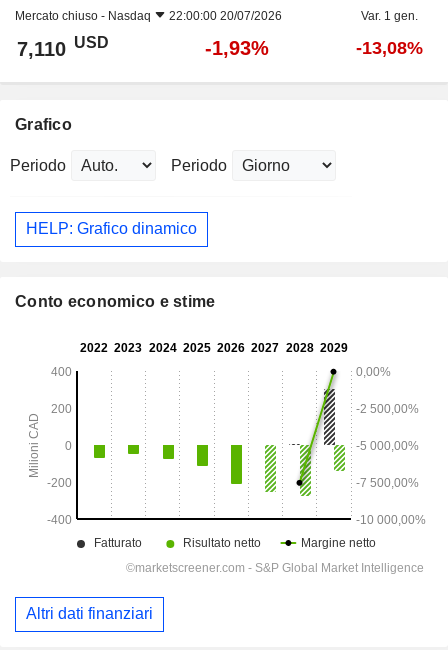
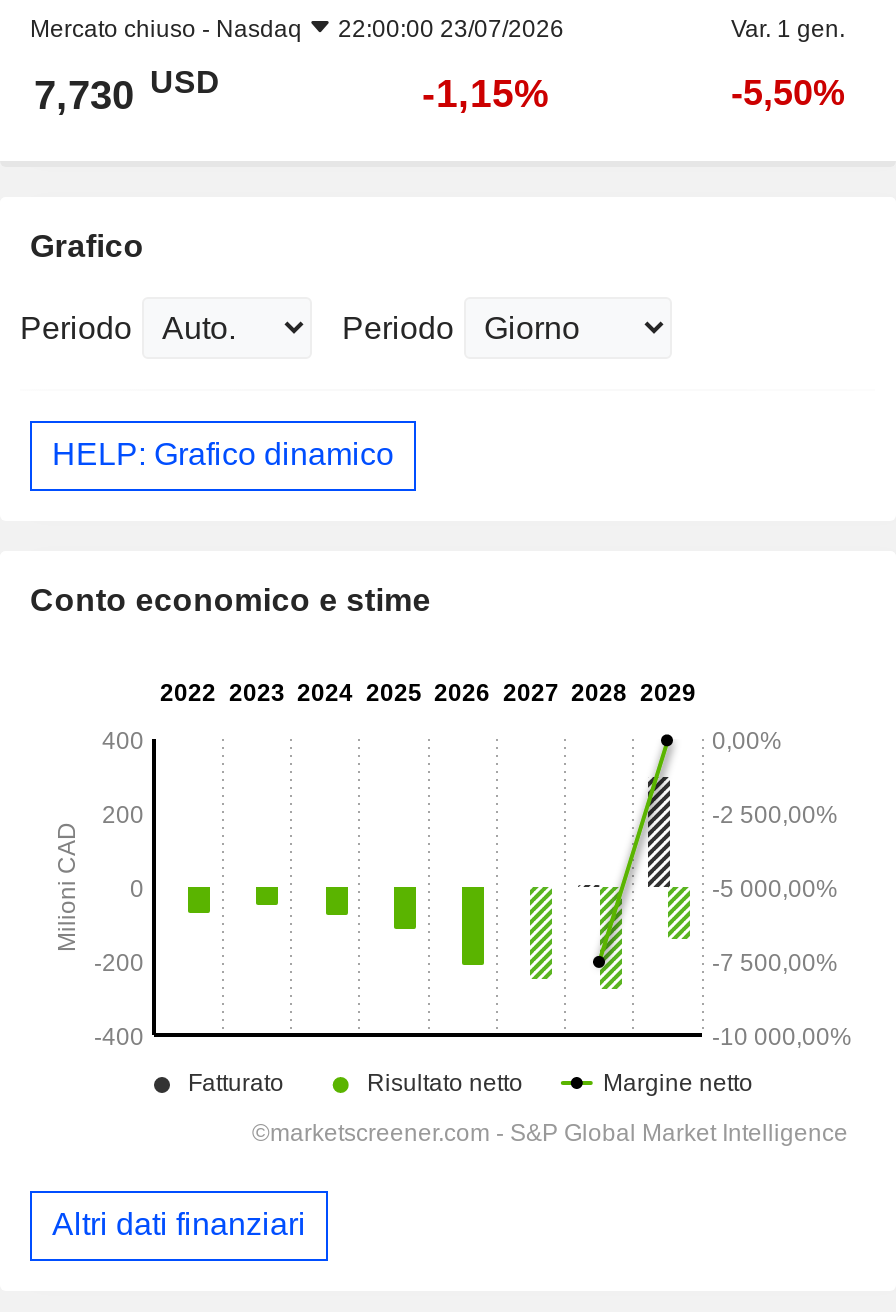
[15,9,282,23] Mercato chiuso - Nasdaq 22:00:00 20/07/2026 -> [30,14,564,42] Mercato chiuso - Nasdaq 22:00:00 23/07/2026
[17,34,109,60] 7,110 USD -> [34,65,220,116] 7,730 USD
[205,37,269,59] -1,93% -> [422,70,550,114] -1,15%
[355,38,422,58] -13,08% -> [731,72,845,112] -5,50%

